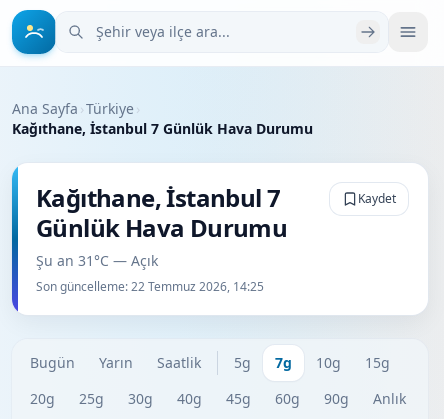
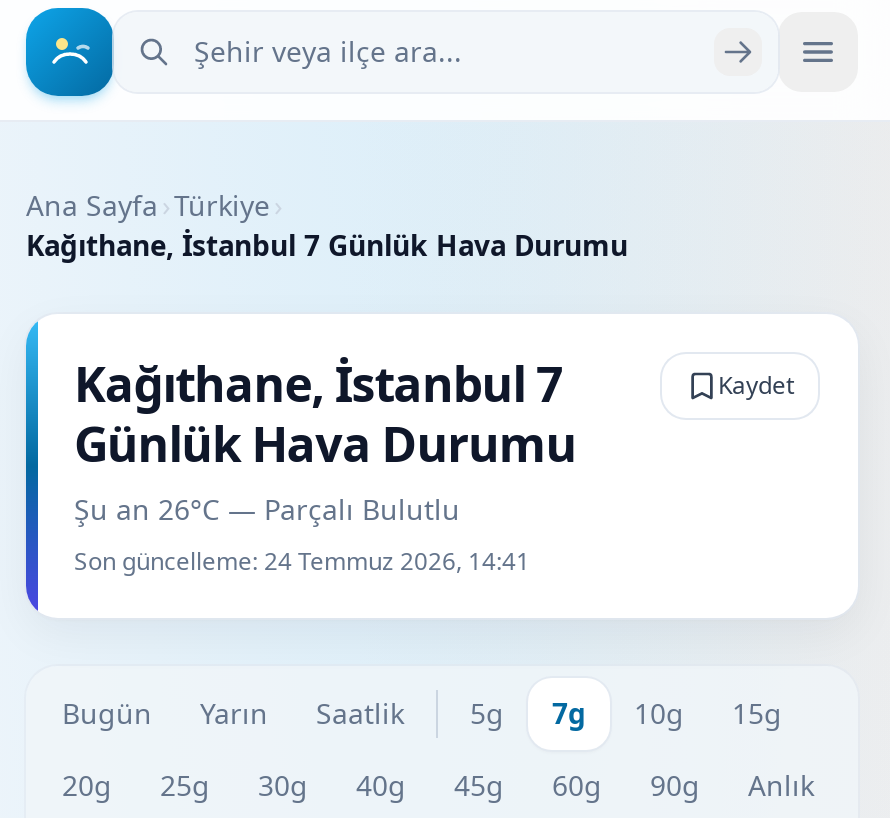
[36,251,264,295] Şu an 31°C — Açık | Son güncelleme: 22 Temmuz 2026, 14:25 -> [74,490,530,578] Şu an 26°C — Parçalı Bulutlu | Son güncelleme: 24 Temmuz 2026, 14:41

